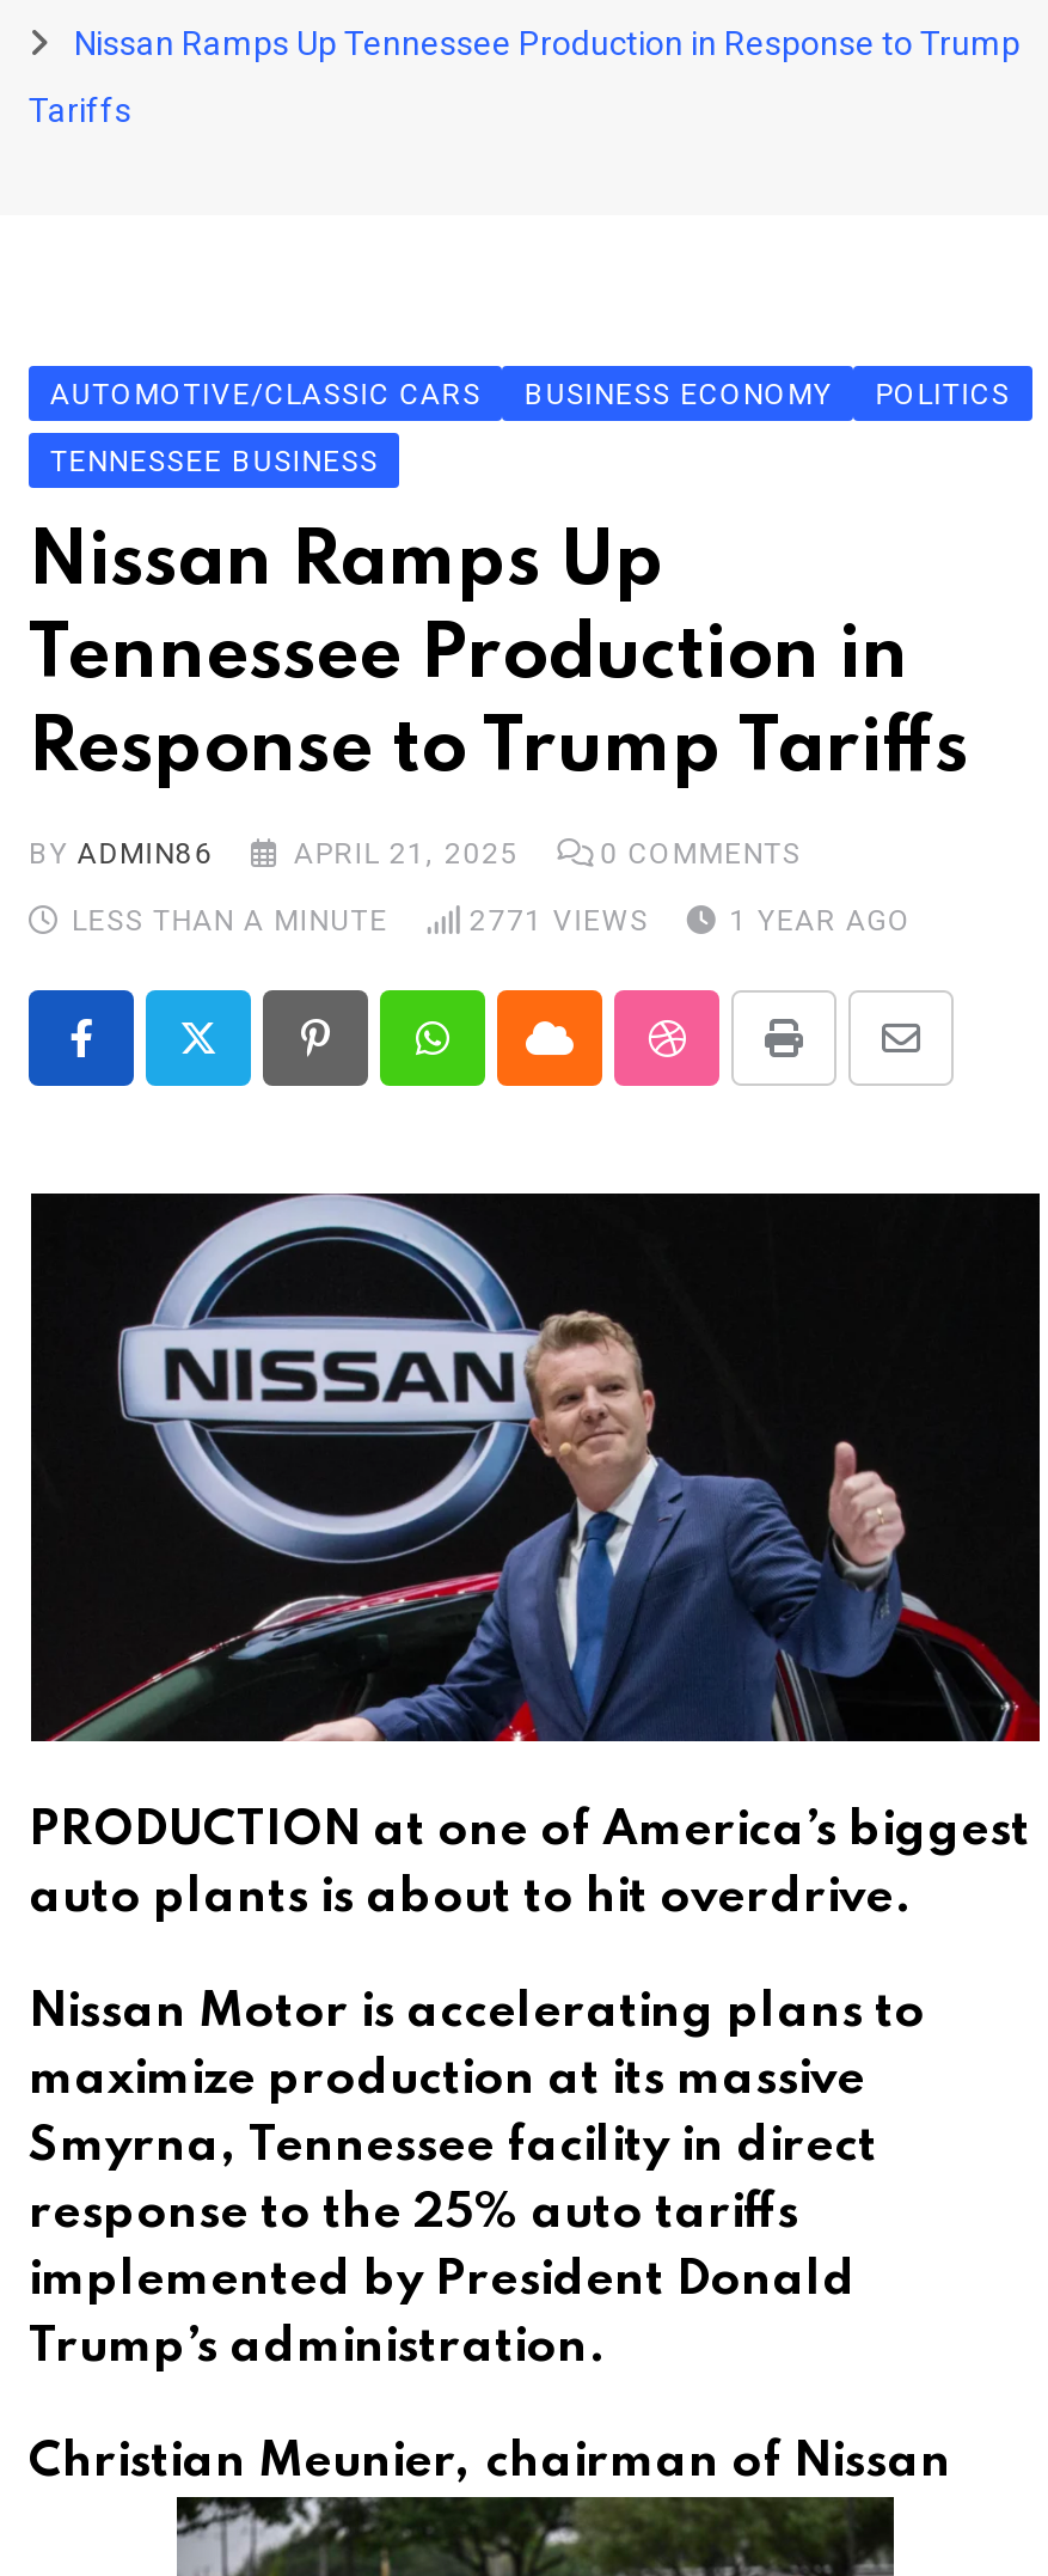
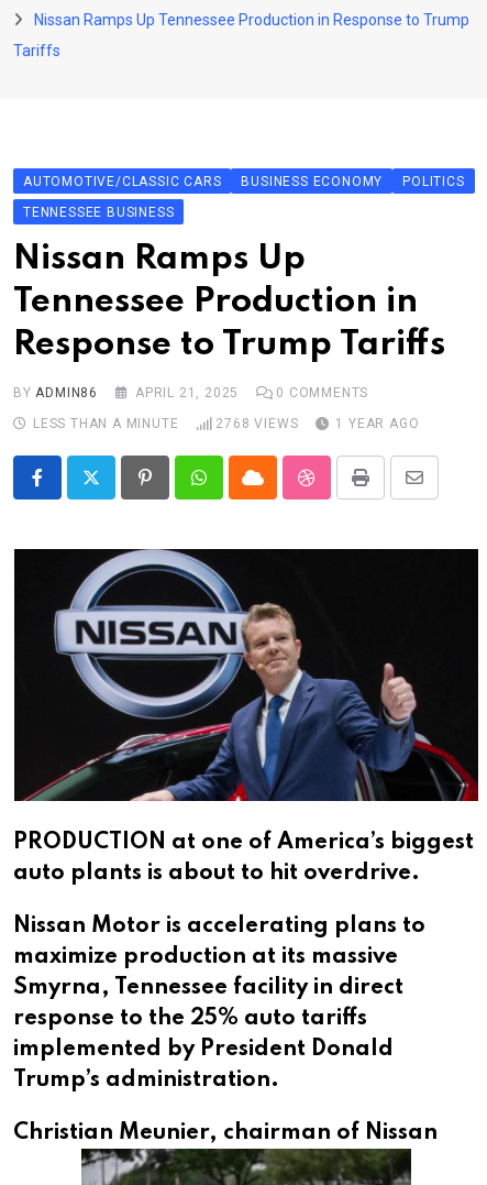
[469,904,649,938] 2771 VIEWS -> [216,416,298,431] 2768 VIEWS

